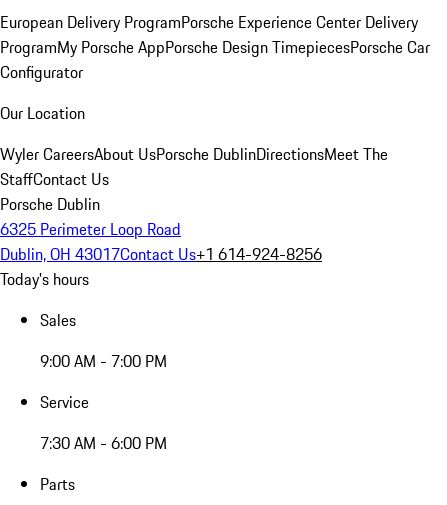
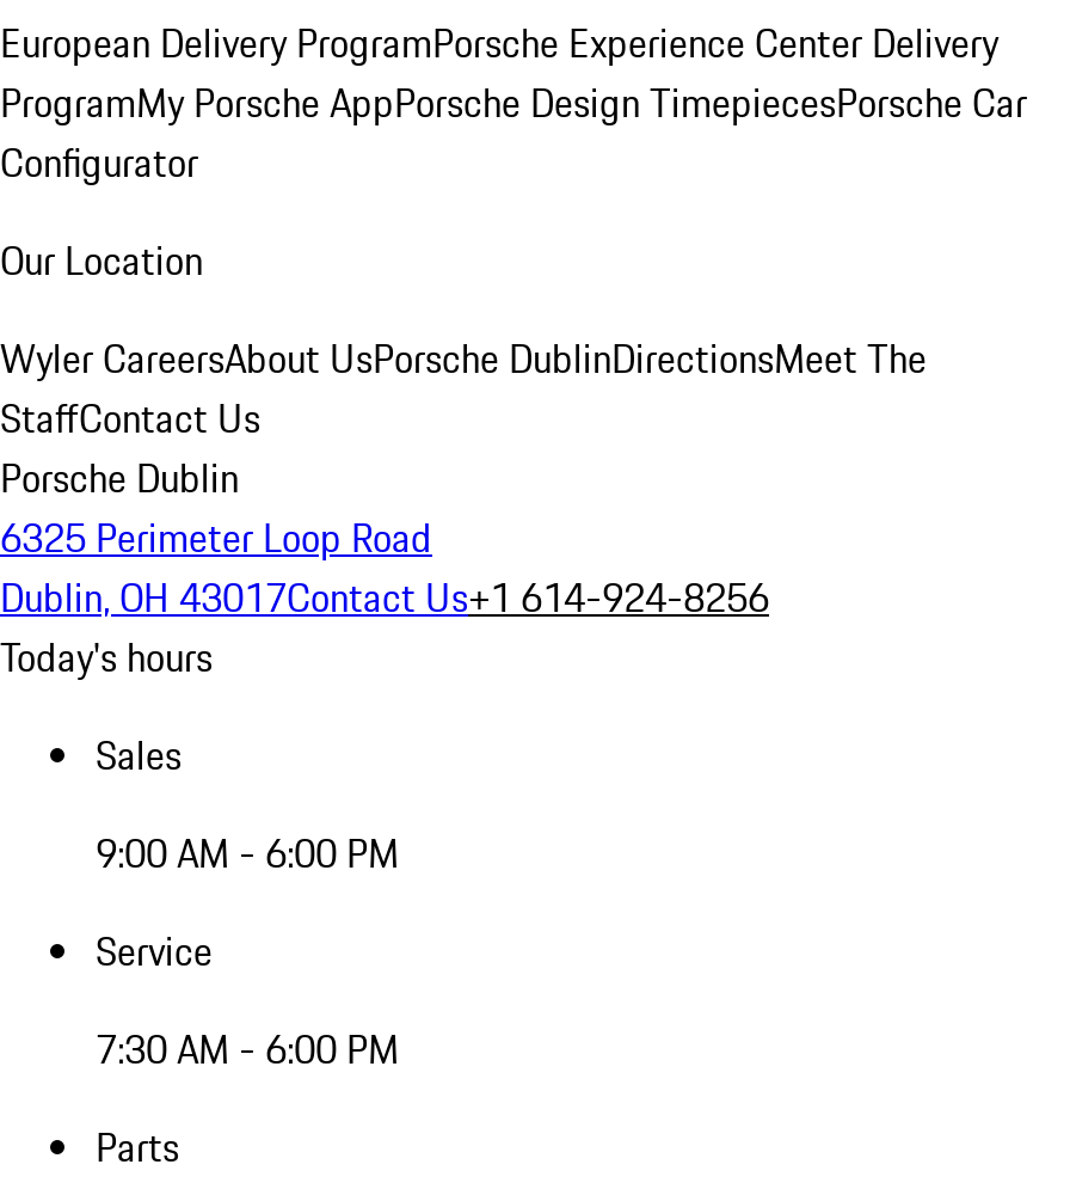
[40,349,167,373] 9:00 AM - 7:00 PM -> [96,825,399,882] 9:00 AM - 6:00 PM

